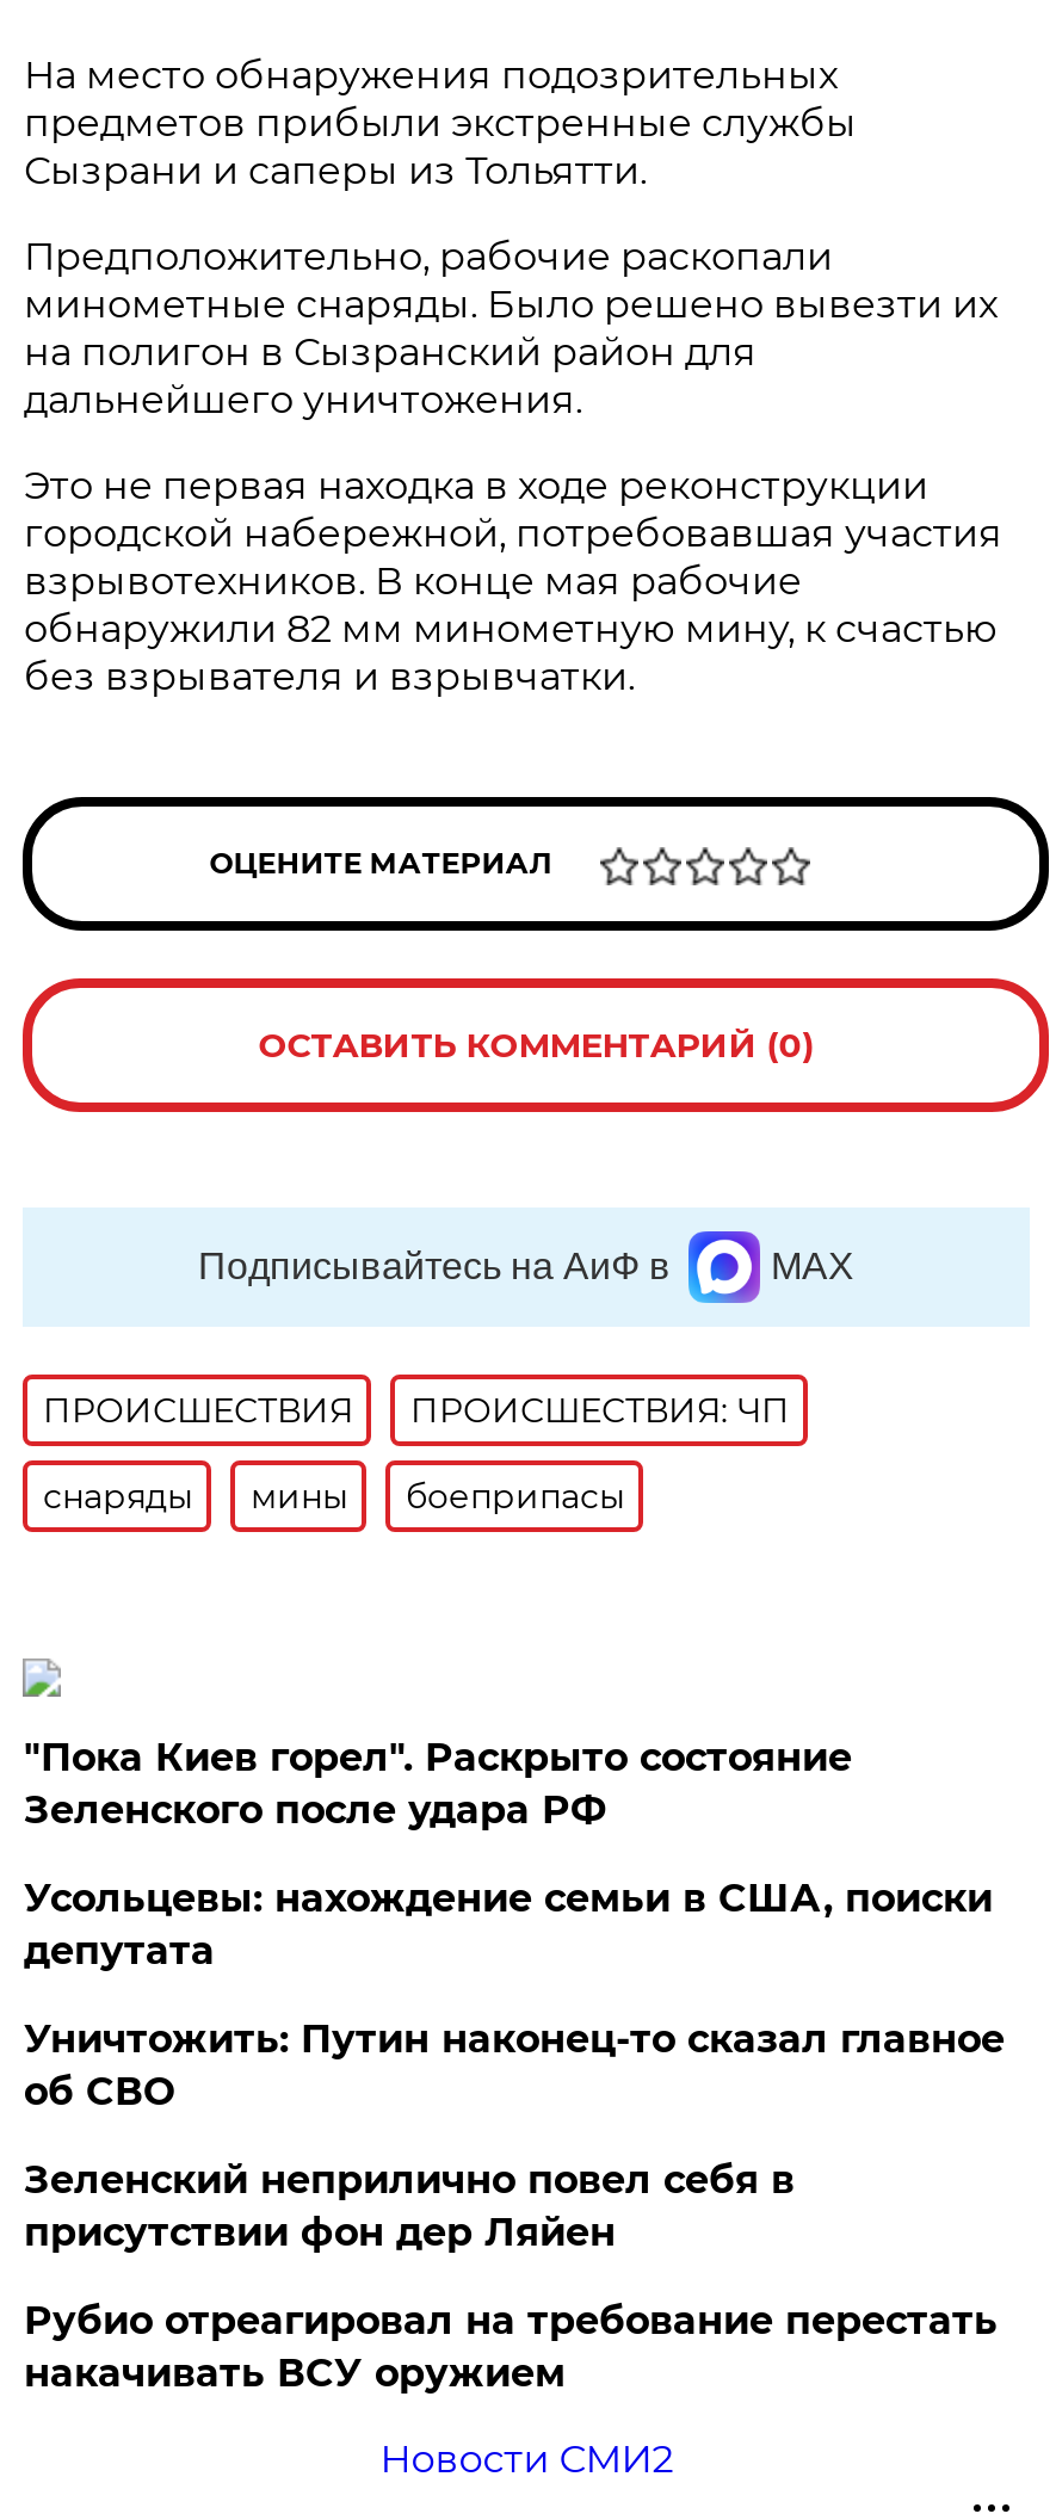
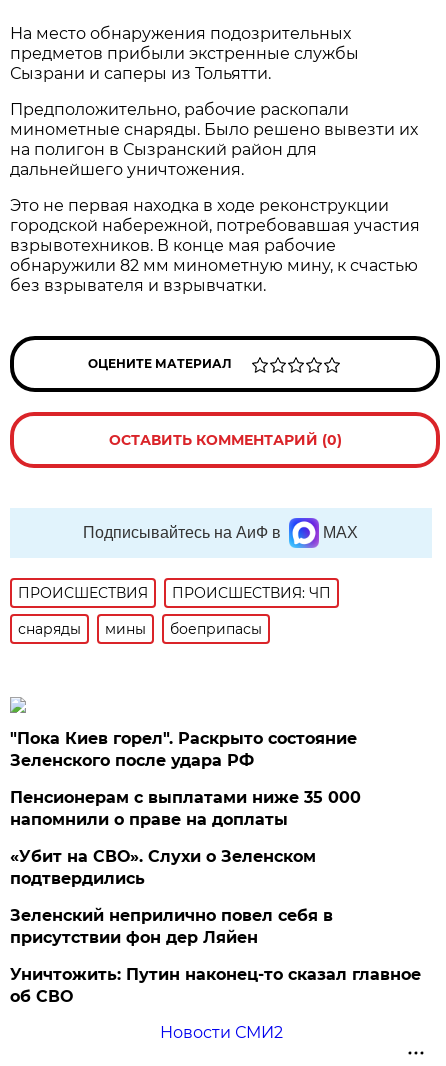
none -> [10,847,316,888] «Убит на СВО». Слухи о Зеленском | подтвердились
[24,1875,993,1973] Усольцевы: нахождение семьи в США, поиски | депутата -> [10,788,361,829] Пенсионерам с выплатами ниже 35 000 | напомнили о праве на доплаты
moved [24,2016,1004,2114] -> [10,965,421,1006]: Уничтожить: Путин наконец-то сказал главное | об СВО
[24,2298,997,2396] Рубио отреагировал на требование перестать | накачивать ВСУ оружием -> none

